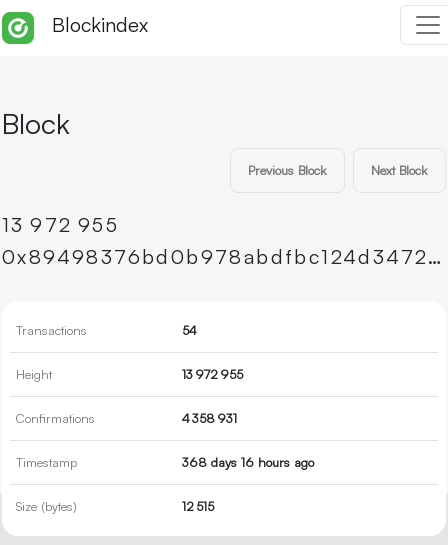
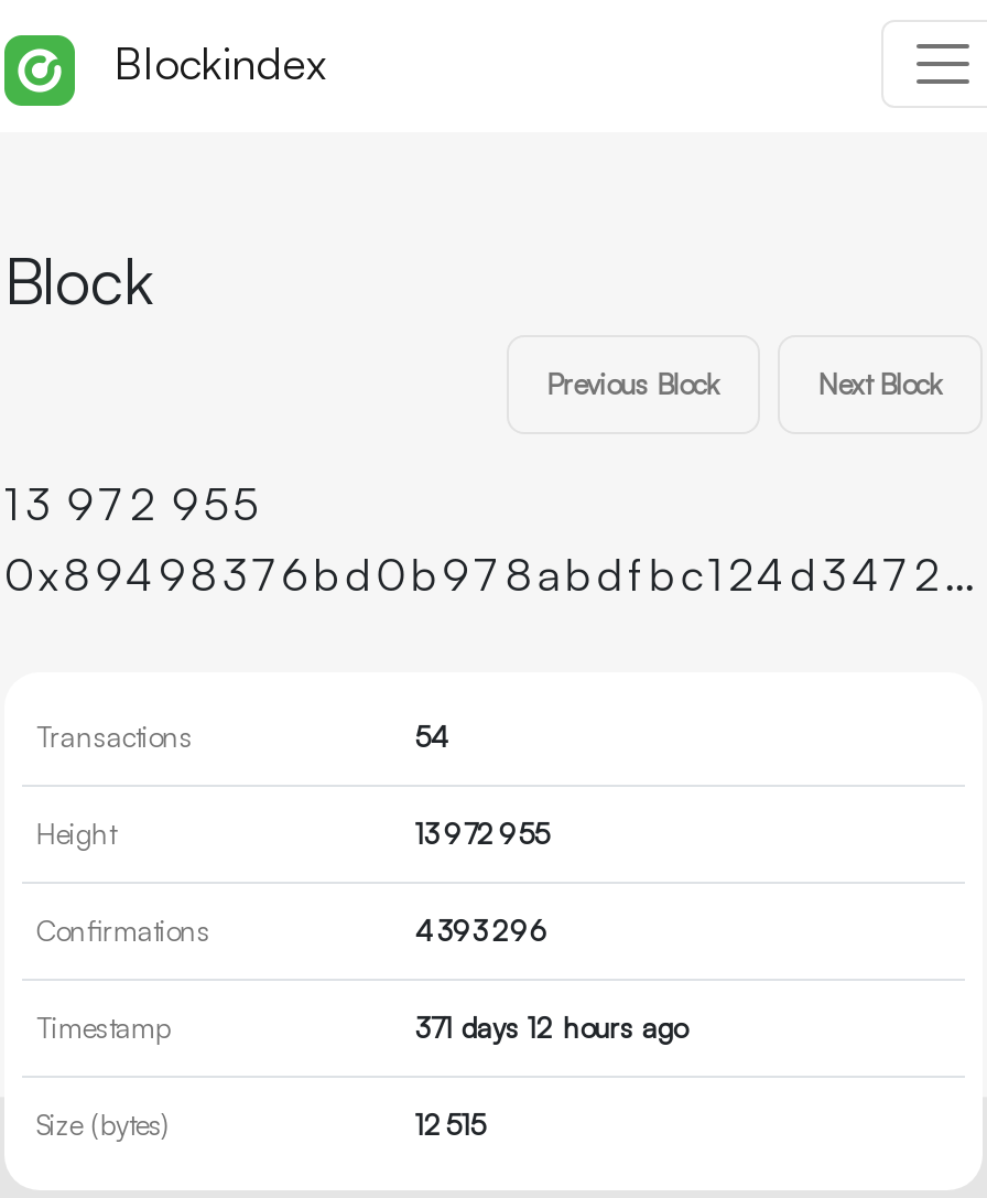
[182,410,237,426] 4 358 931 -> [415,913,549,948] 4 393 296
[182,454,314,470] 368 days 16 hours ago -> [415,1010,686,1045] 371 days 12 hours ago

